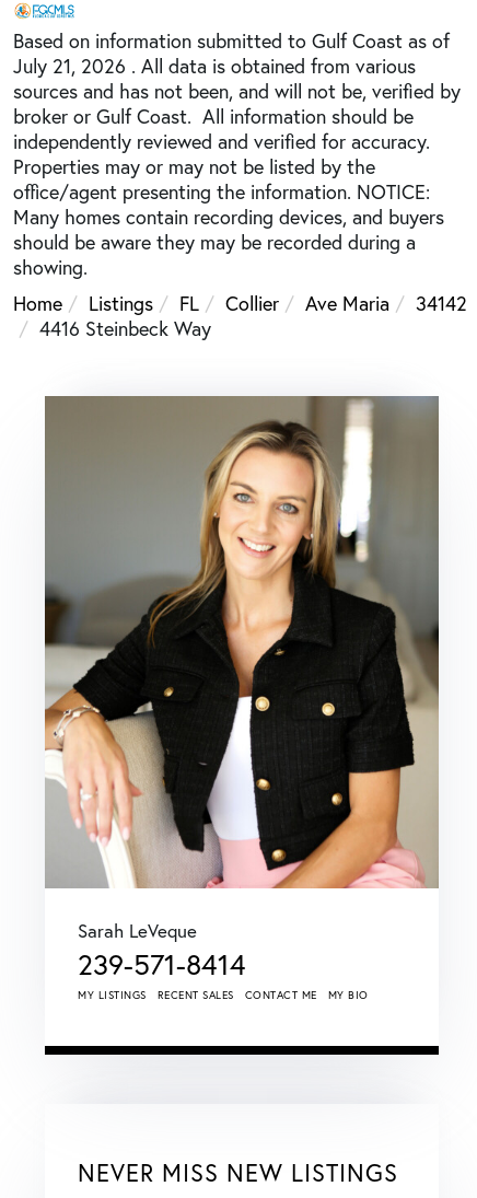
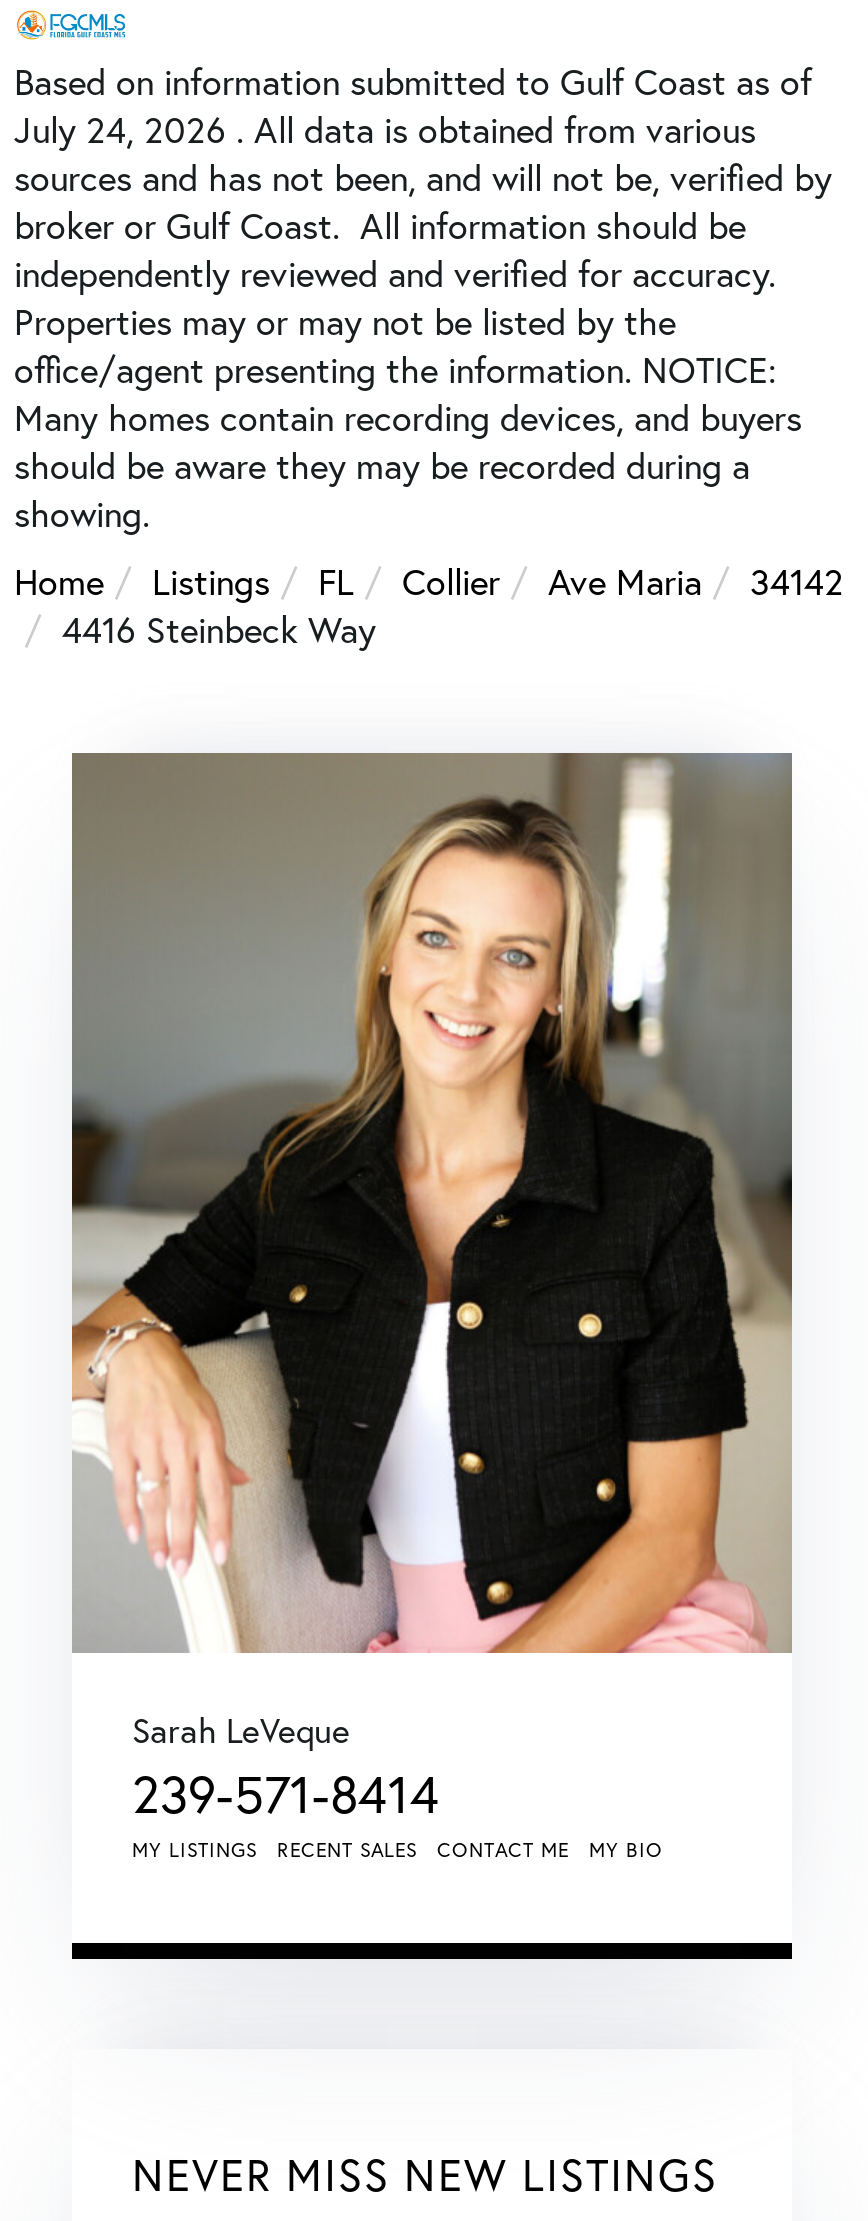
[13,53,416,78] July 21, 2026 . All data is obtained from various -> [14,104,756,152] July 24, 2026 . All data is obtained from various

